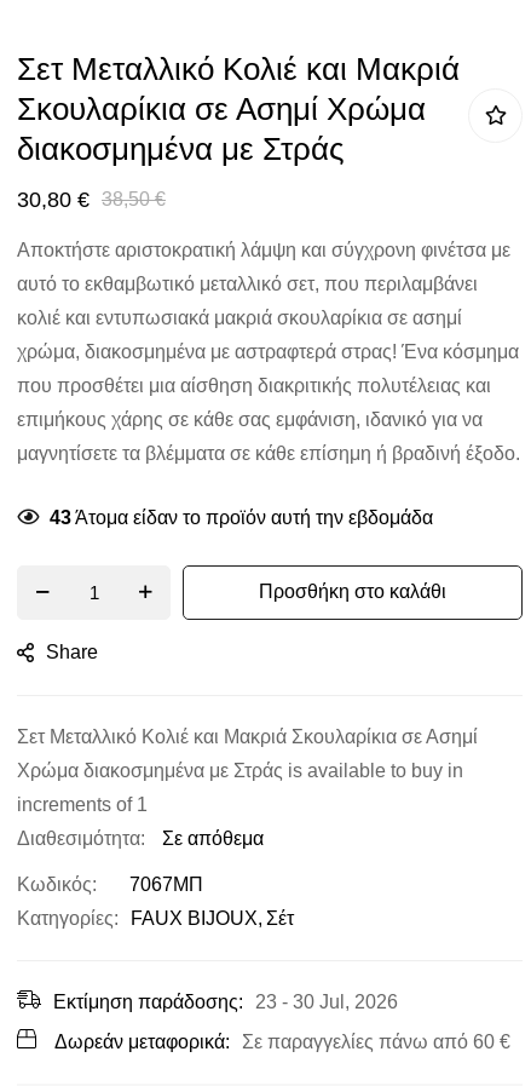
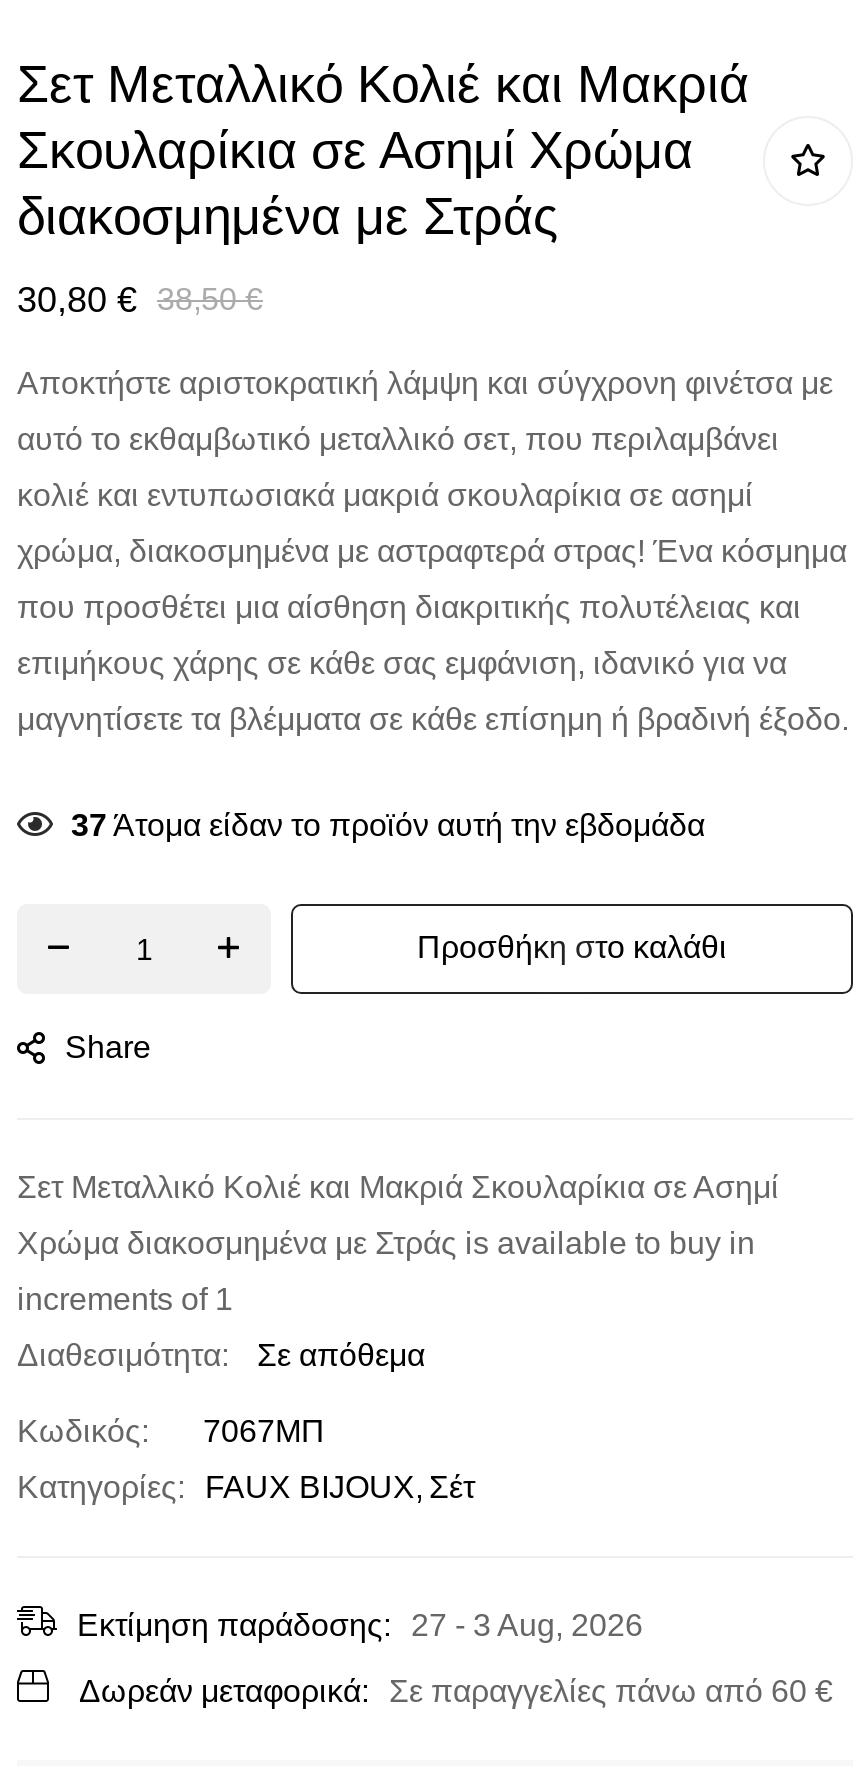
[50,507,433,528] 43 Άτομα είδαν το προϊόν αυτή την εβδομάδα -> [71,808,705,842] 37 Άτομα είδαν το προϊόν αυτή την εβδομάδα
[53,991,398,1012] Εκτίμηση παράδοσης: 23 - 30 Jul, 2026 -> [77,1608,643,1642] Εκτίμηση παράδοσης: 27 - 3 Aug, 2026

